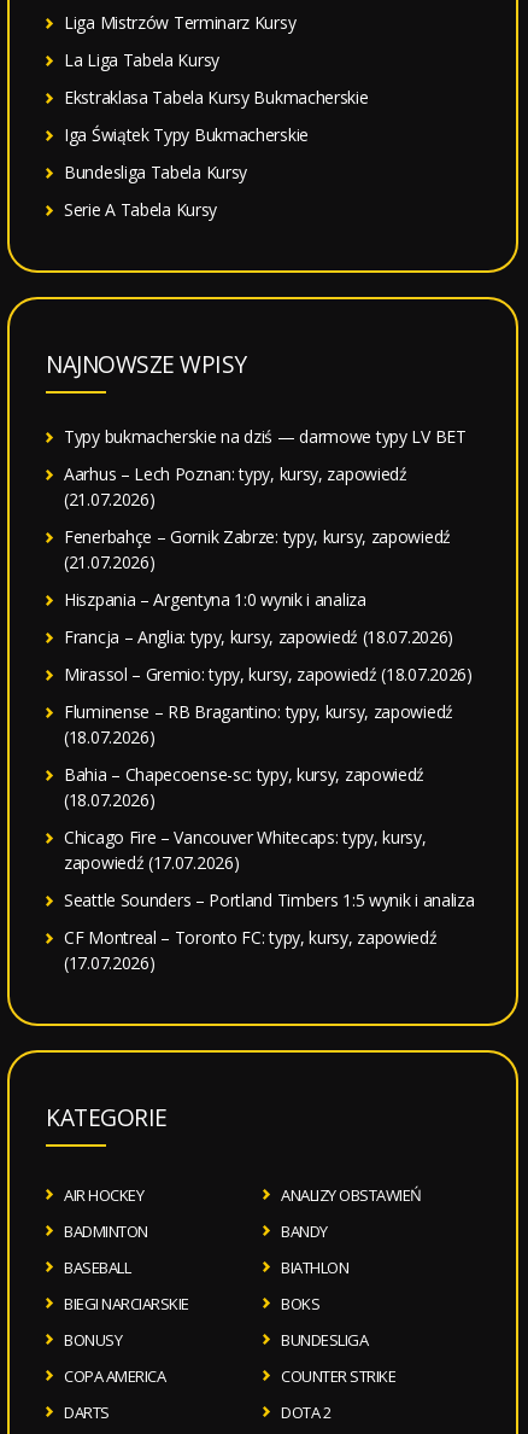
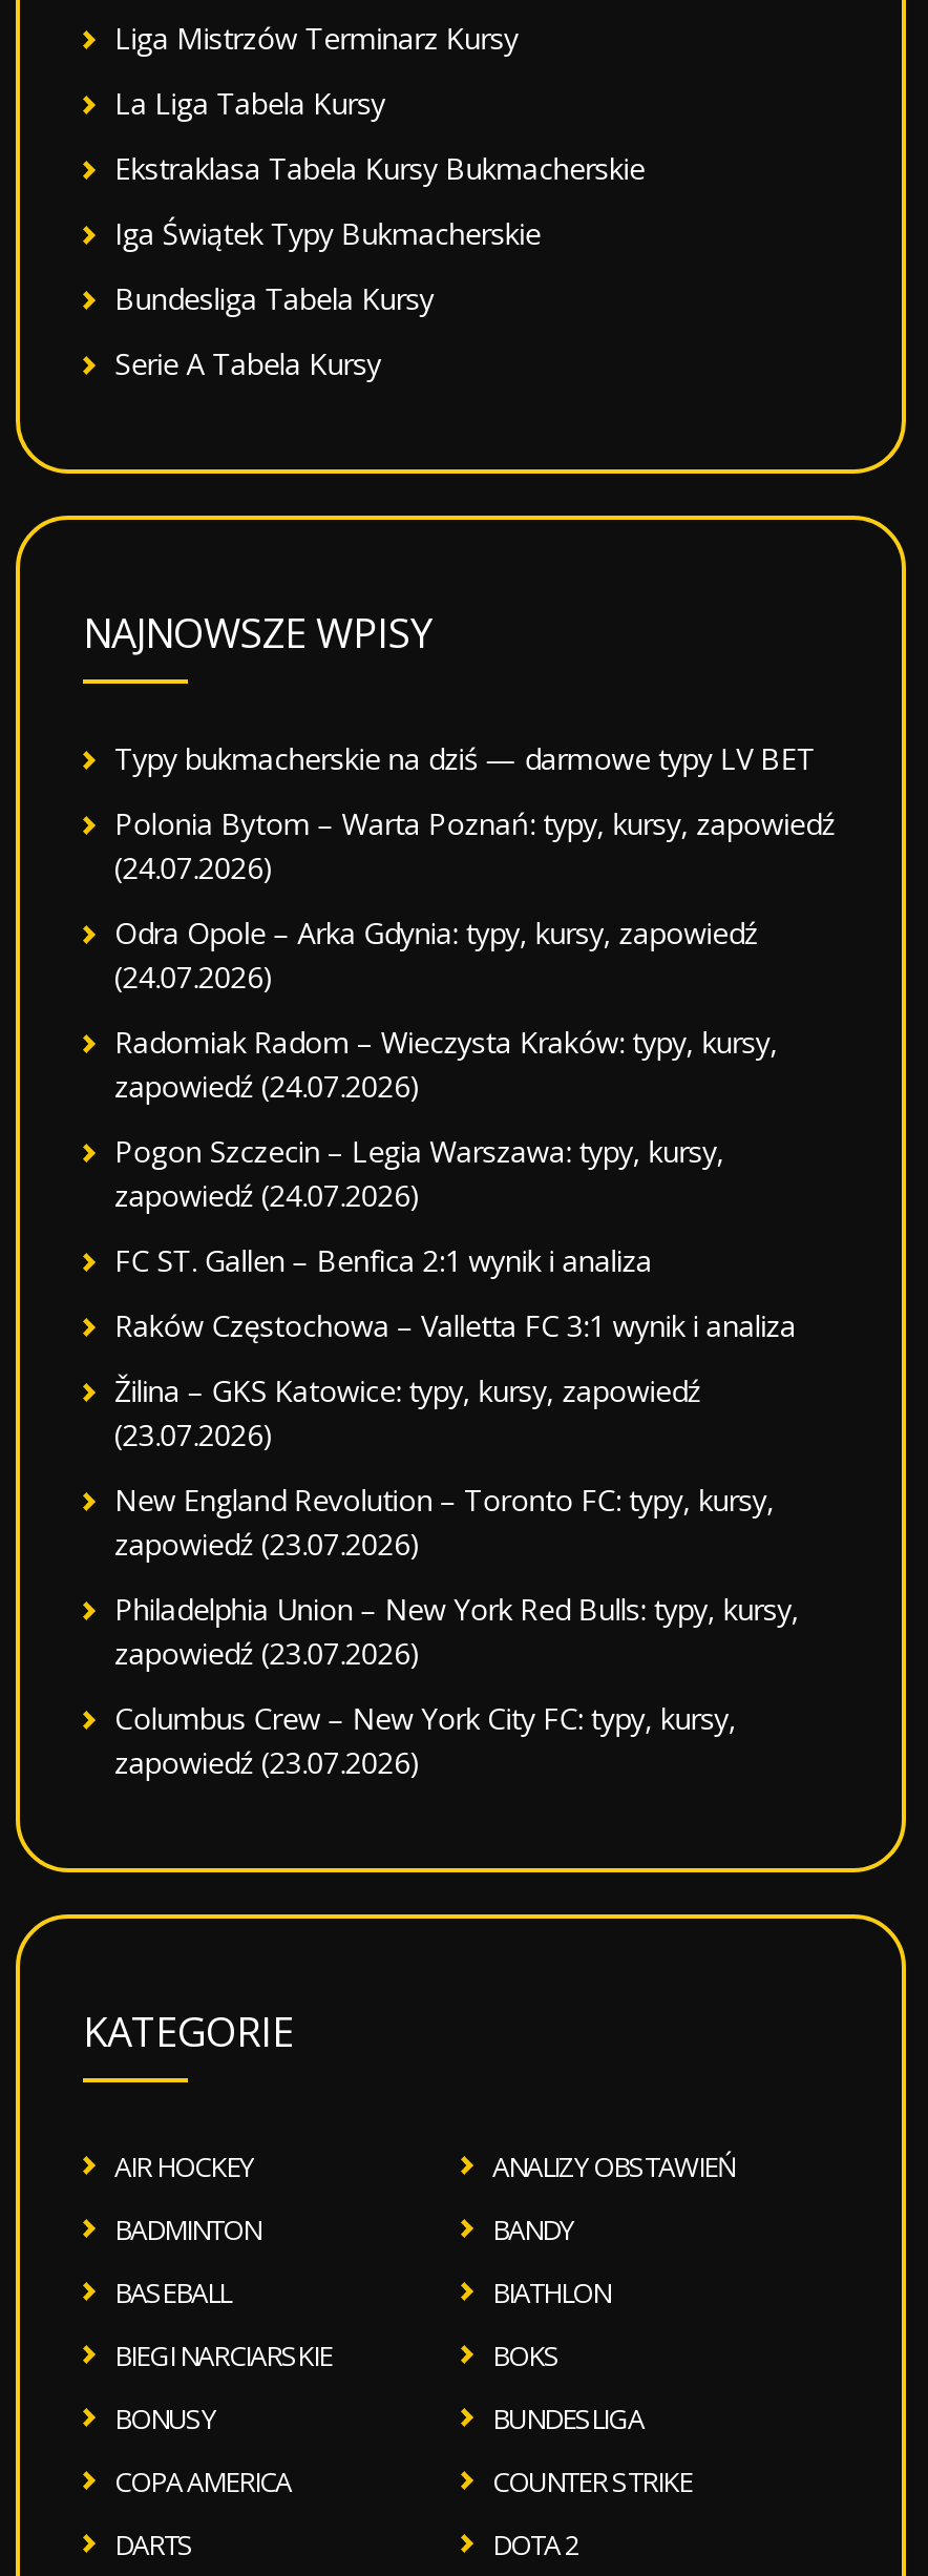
[64,462,407,511] Aarhus – Lech Poznan: typy, kursy, zapowiedź | (21.07.2026) -> [114,804,835,888] Polonia Bytom – Warta Poznań: typy, kursy, zapowiedź | (24.07.2026)
[64,525,451,573] Fenerbahçe – Gornik Zabrze: typy, kursy, zapowiedź | (21.07.2026) -> [114,913,758,997] Odra Opole – Arka Gdynia: typy, kursy, zapowiedź | (24.07.2026)
[64,588,366,611] Hiszpania – Argentyna 1:0 wynik i analiza -> [114,1022,778,1106] Radomiak Radom – Wieczysta Kraków: typy, kursy, | zapowiedź (24.07.2026)
[64,625,453,648] Francja – Anglia: typy, kursy, zapowiedź (18.07.2026) -> [114,1131,724,1215] Pogon Szczecin – Legia Warszawa: typy, kursy, | zapowiedź (24.07.2026)
[64,663,472,686] Mirassol – Gremio: typy, kursy, zapowiedź (18.07.2026) -> [114,1240,652,1280] FC ST. Gallen – Benfica 2:1 wynik i analiza
[64,700,453,749] Fluminense – RB Bragantino: typy, kursy, zapowiedź | (18.07.2026) -> [114,1306,796,1345] Raków Częstochowa – Valletta FC 3:1 wynik i analiza
[64,763,425,811] Bahia – Chapecoense-sc: typy, kursy, zapowiedź | (18.07.2026) -> [114,1371,701,1455] Žilina – GKS Katowice: typy, kursy, zapowiedź | (23.07.2026)
[64,826,426,874] Chicago Fire – Vancouver Whitecaps: typy, kursy, | zapowiedź (17.07.2026) -> [114,1480,774,1564] New England Revolution – Toronto FC: typy, kursy, | zapowiedź (23.07.2026)
[64,889,474,911] Seattle Sounders – Portland Timbers 1:5 wynik i analiza -> [114,1589,799,1673] Philadelphia Union – New York Red Bulls: typy, kursy, | zapowiedź (23.07.2026)
[64,926,437,974] CF Montreal – Toronto FC: typy, kursy, zapowiedź | (17.07.2026) -> [114,1698,736,1782] Columbus Crew – New York City FC: typy, kursy, | zapowiedź (23.07.2026)

